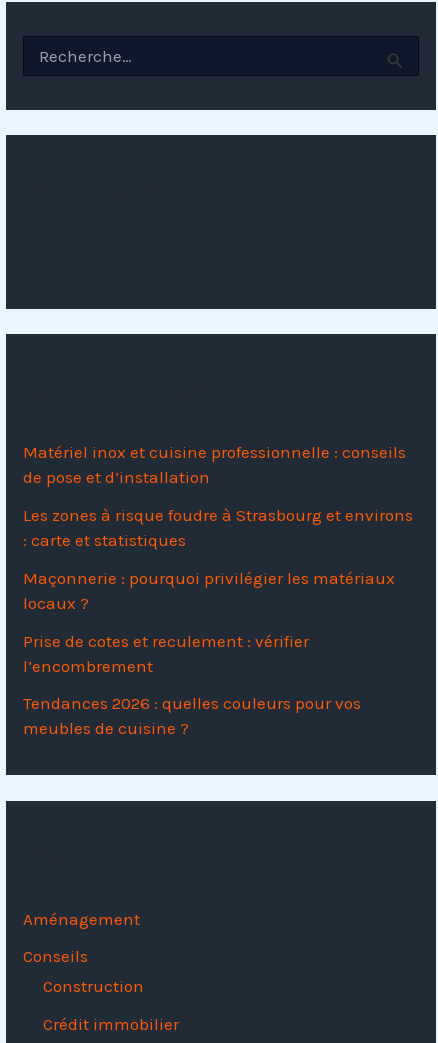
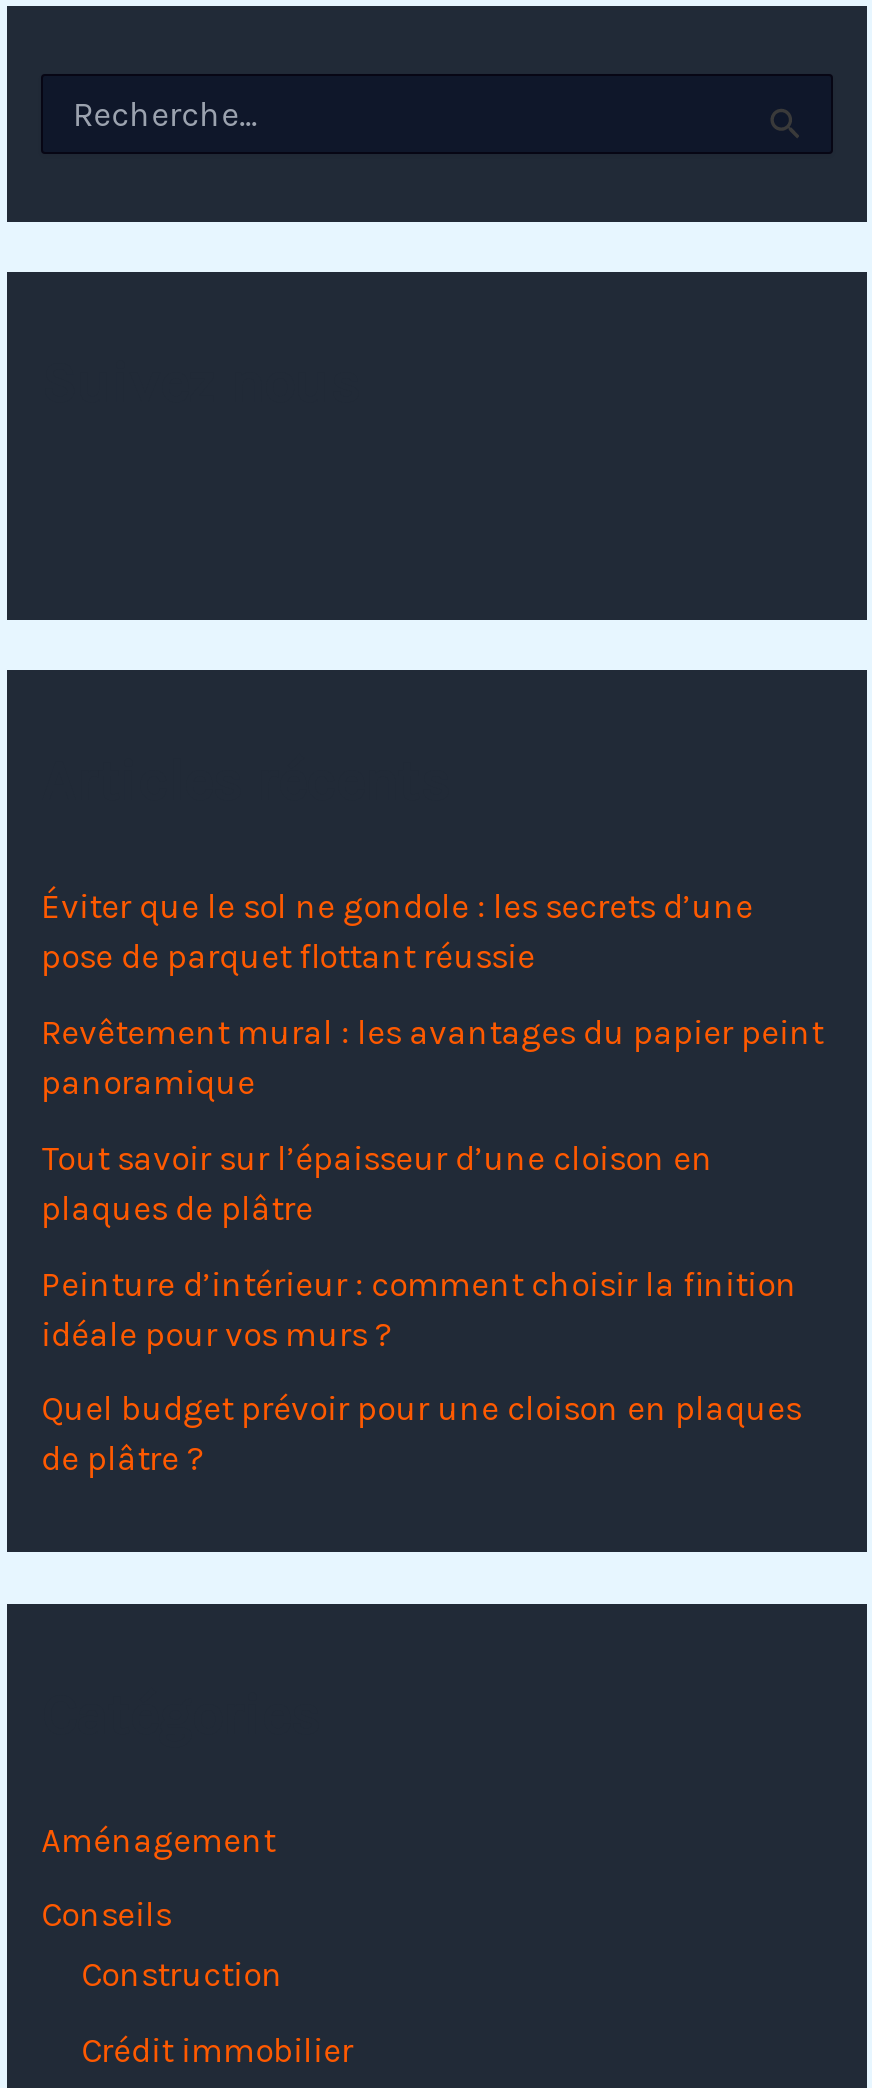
[23,442,406,487] Matériel inox et cuisine professionnelle : conseils | de pose et d’installation -> [41,887,753,977] Éviter que le sol ne gondole : les secrets d’une | pose de parquet flottant réussie
[23,505,413,550] Les zones à risque foudre à Strasbourg et environs | : carte et statistiques -> [41,1012,823,1102] Revêtement mural : les avantages du papier peint | panoramique
[23,568,395,613] Maçonnerie : pourquoi privilégier les matériaux | locaux ? -> [41,1138,713,1228] Tout savoir sur l’épaisseur d’une cloison en | plaques de plâtre
[23,631,309,676] Prise de cotes et reculement : vérifier | l’encombrement -> [41,1263,797,1353] Peinture d’intérieur : comment choisir la finition | idéale pour vos murs ?
[23,693,361,738] Tendances 2026 : quelles couleurs pour vos | meubles de cuisine ? -> [41,1389,801,1479] Quel budget prévoir pour une cloison en plaques | de plâtre ?

